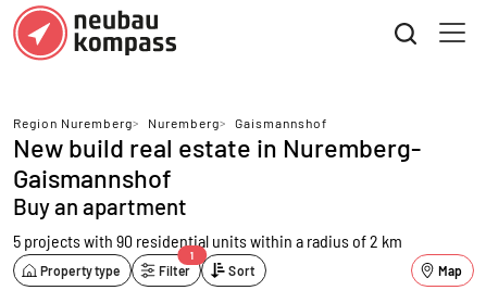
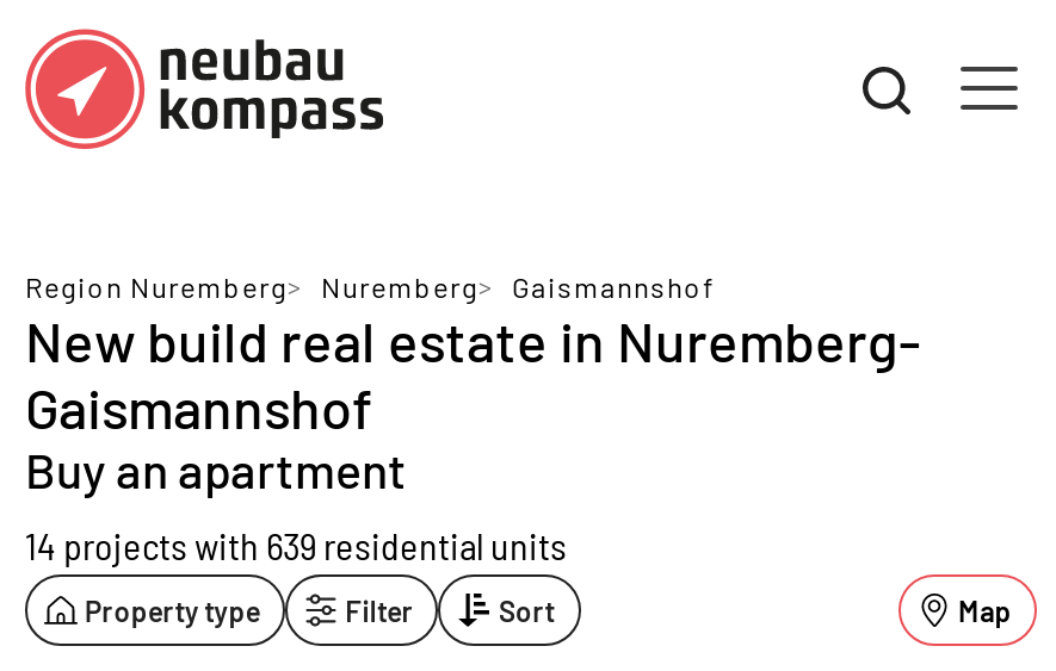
[13,230,402,251] 5 projects with 90 residential units within a radius of 2 km -> [25,522,567,567] 14 projects with 639 residential units
[191,249,194,261] 1 -> none

